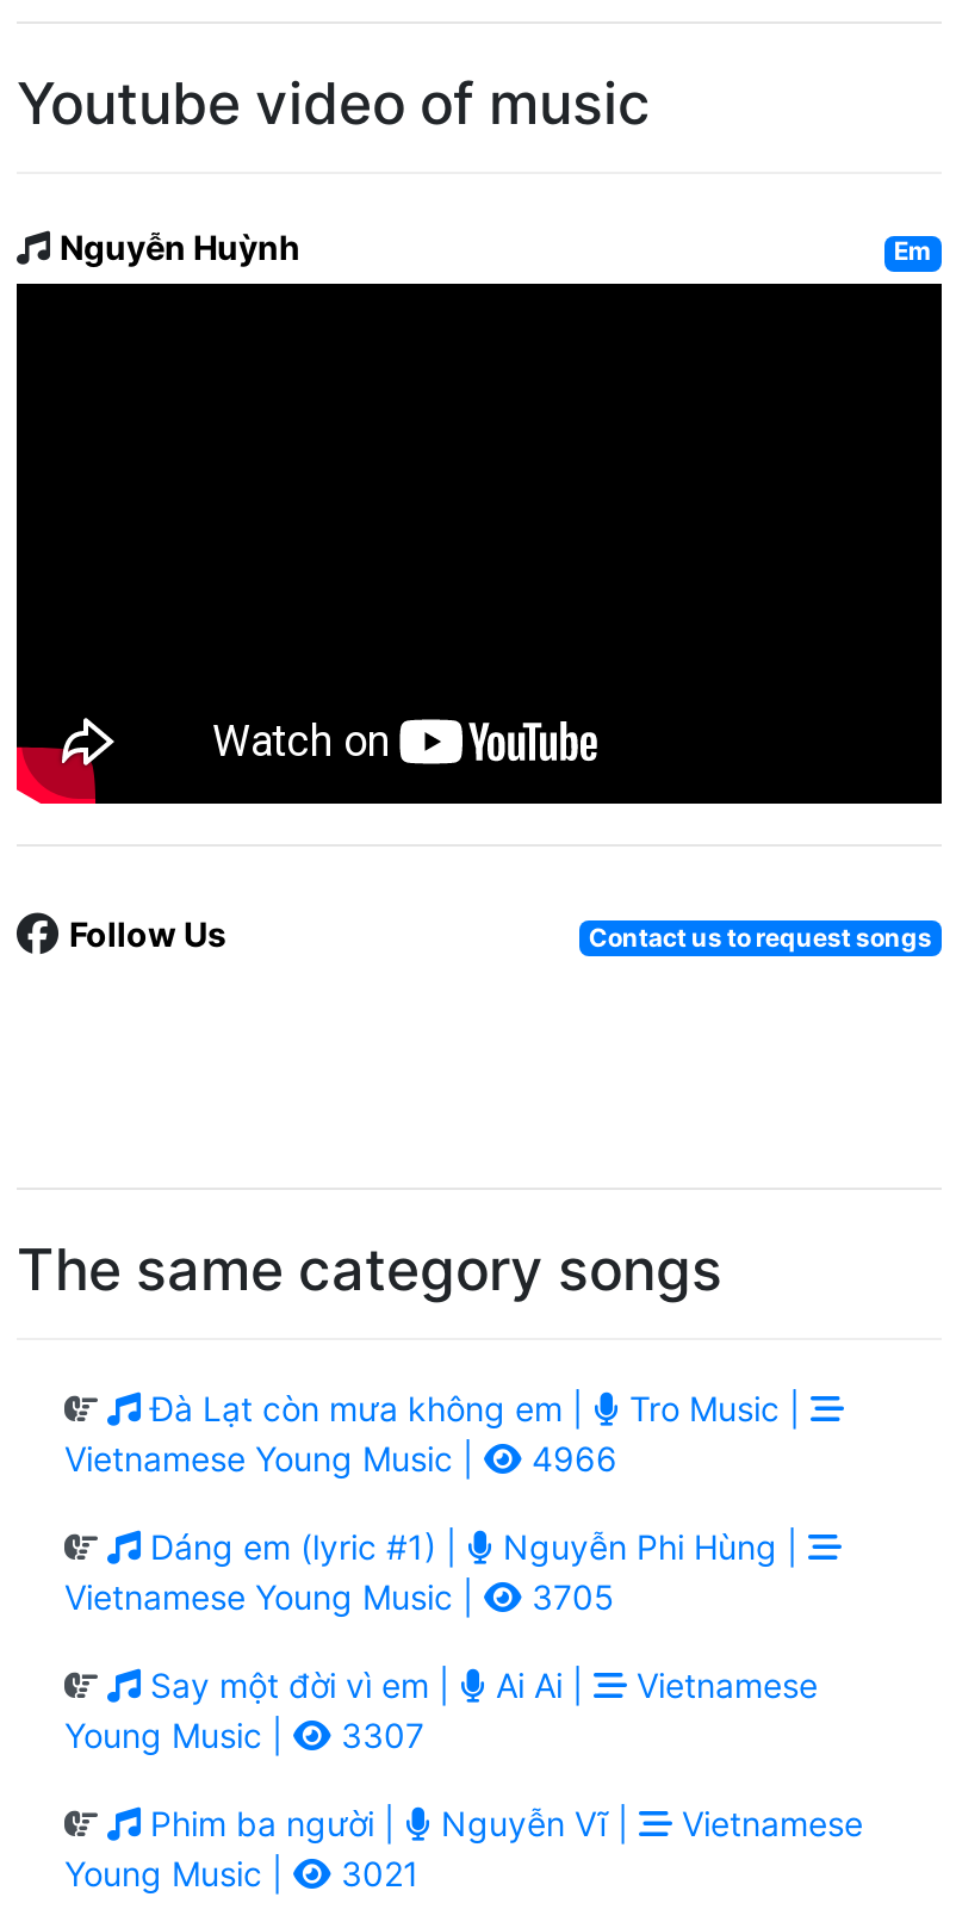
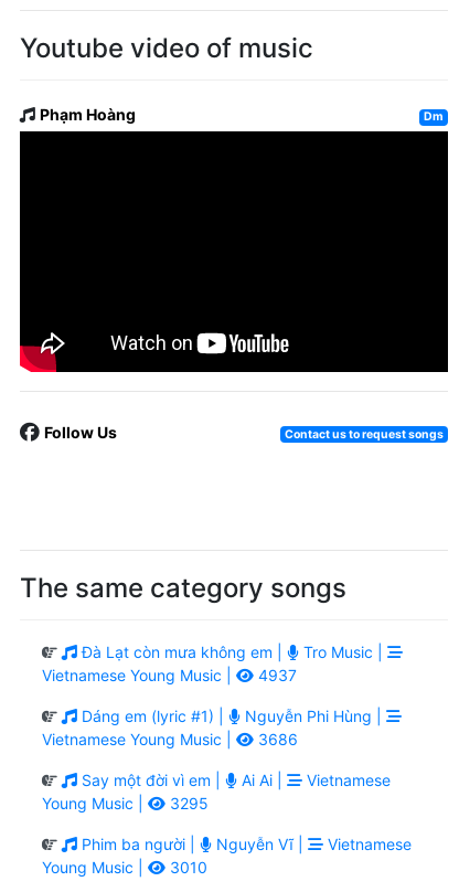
[60,227,932,268] Nguyễn Huỳnh | Em -> [40,105,443,124] Phạm Hoàng | Dm
[522,1437,617,1478] 4966 -> [254,665,297,684] 4937
[522,1576,615,1616] 3705 -> [254,729,298,748] 3686
[331,1714,424,1754] 3307 -> [166,793,209,812] 3295
[331,1852,420,1893] 3021 -> [166,857,207,876] 3010

